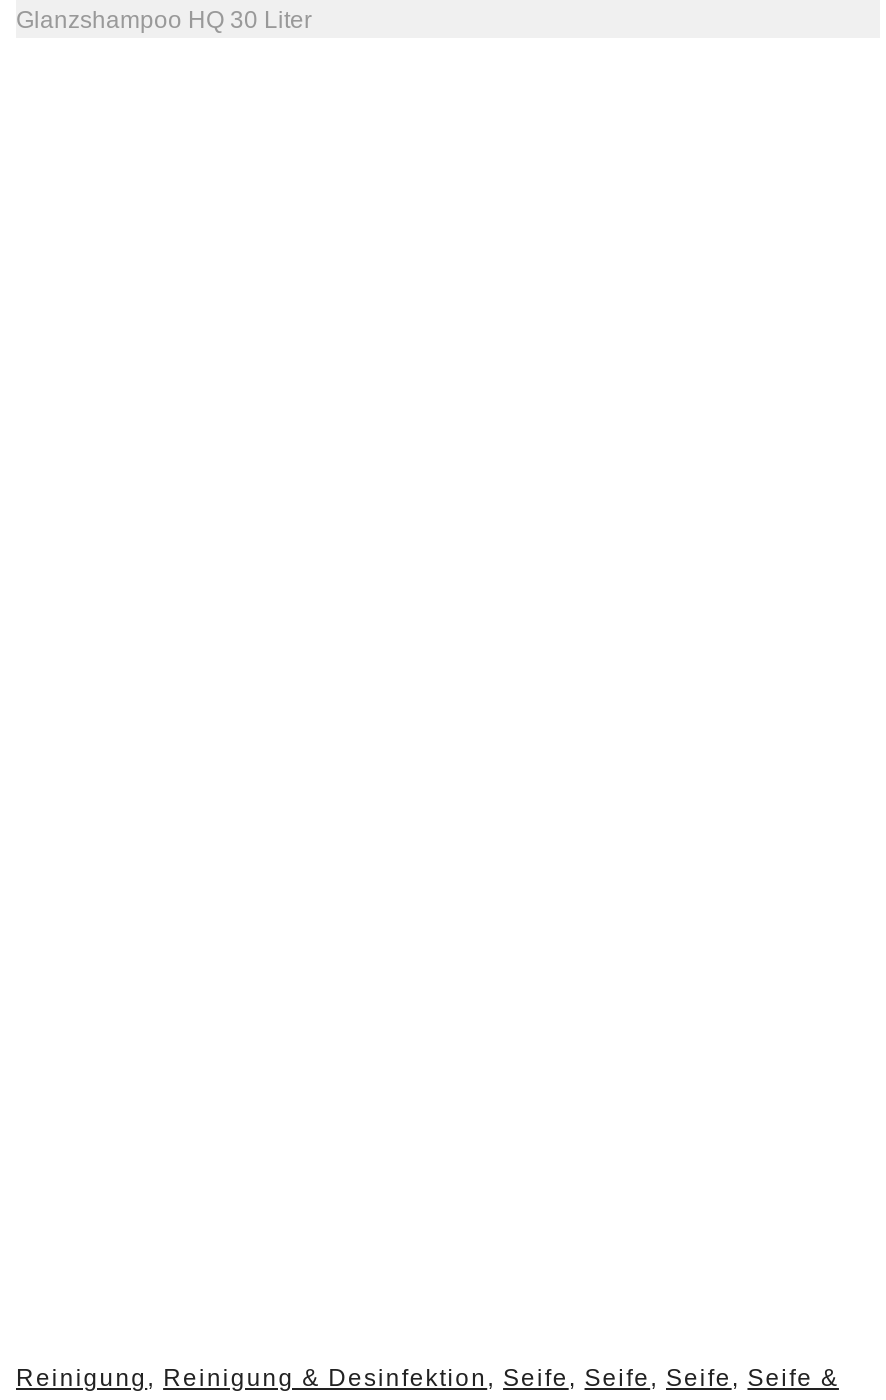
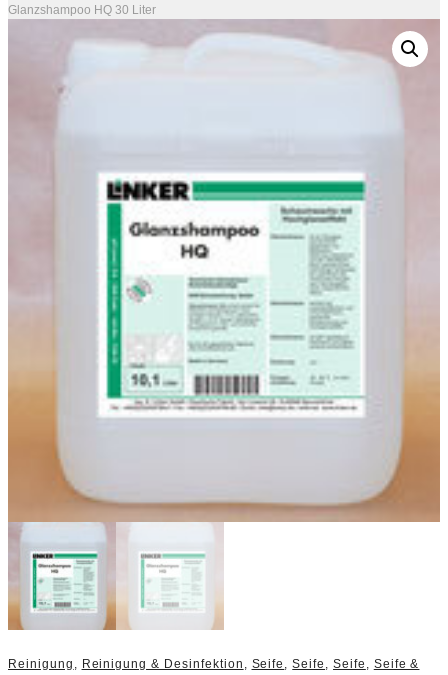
none -> [7,18,441,631] [image]

